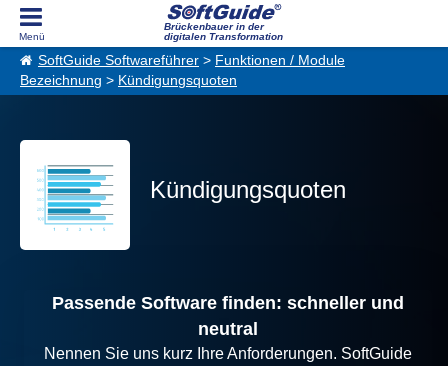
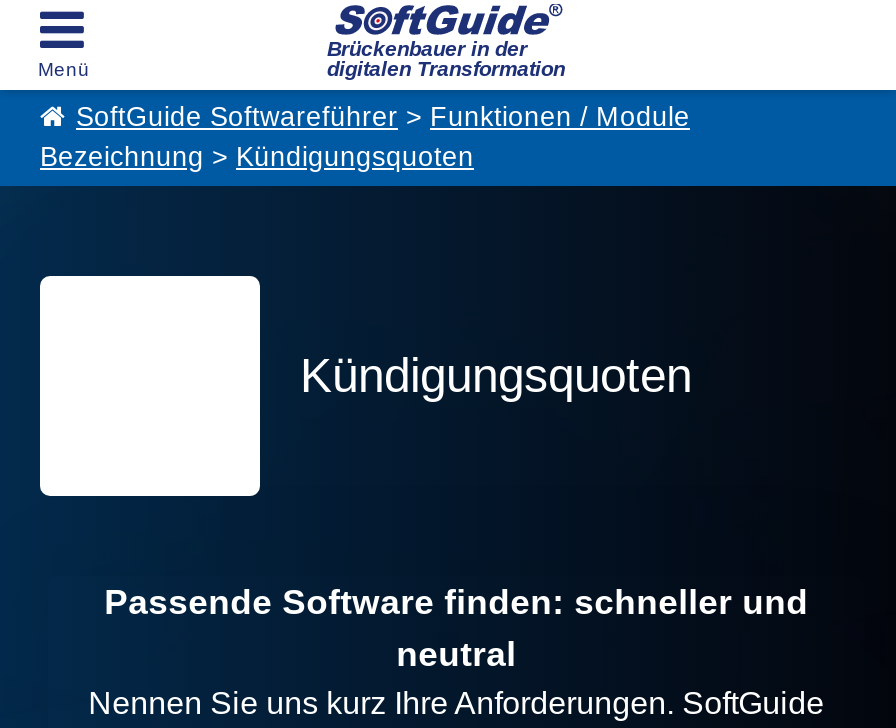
[37,164,113,231] [image] -> none

